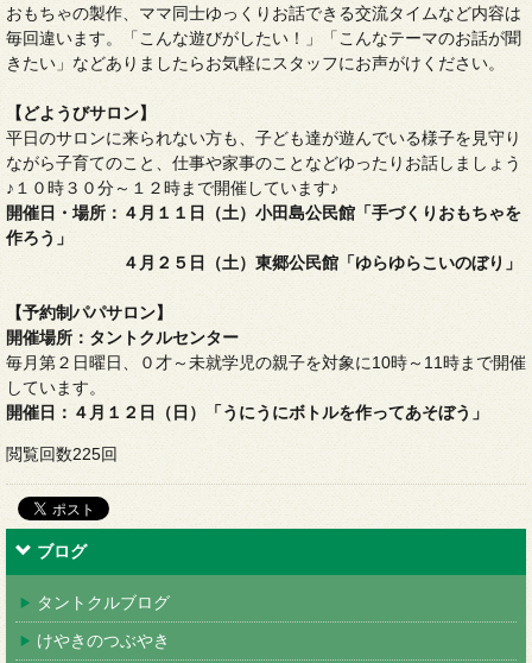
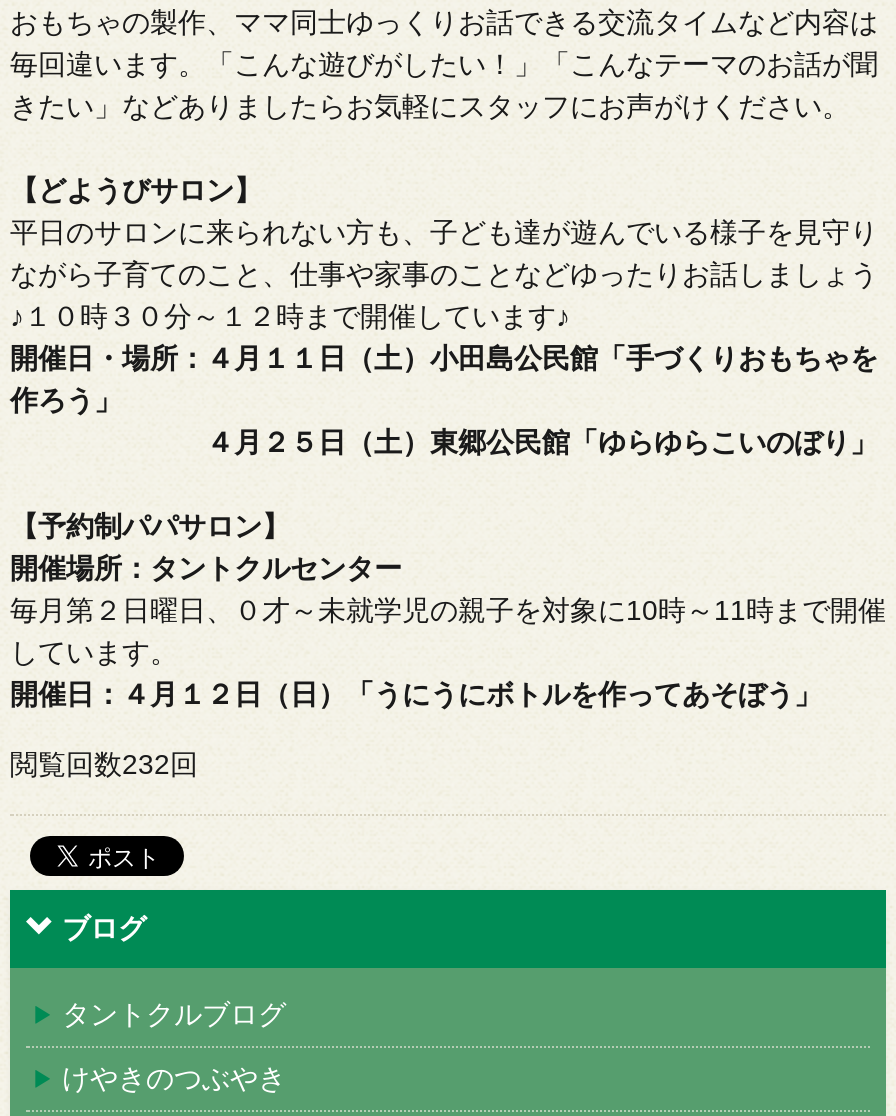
[6,444,118,464] 閲覧回数225回 -> [10,748,198,780] 閲覧回数232回

